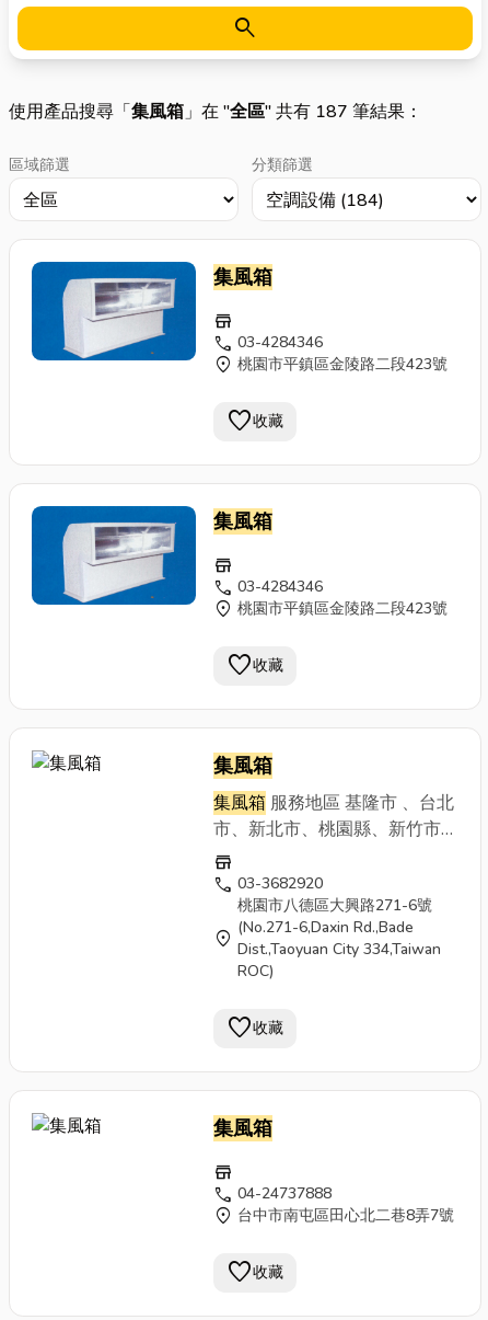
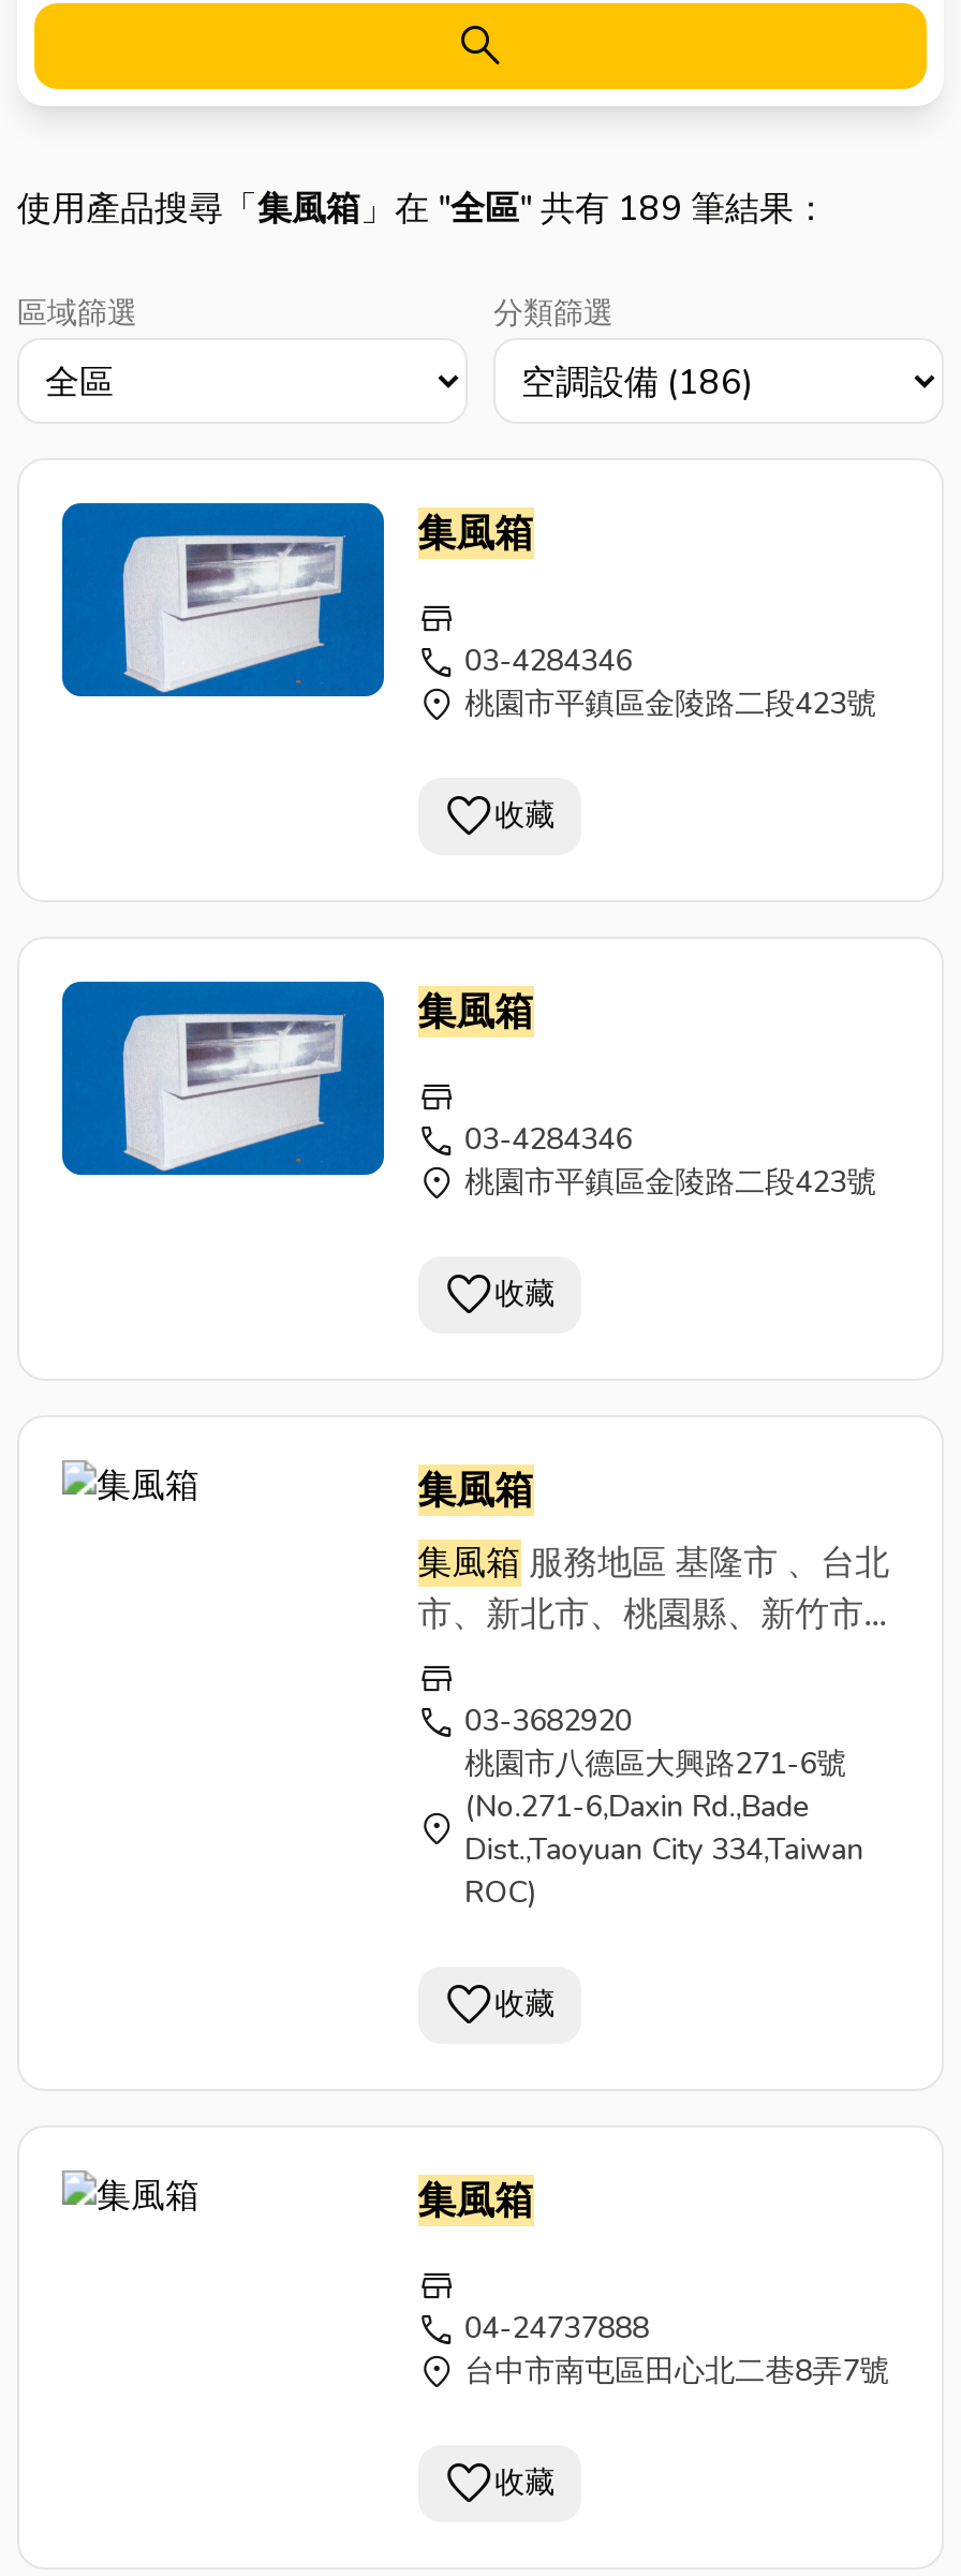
[9,100,422,124] 使用產品搜尋「集風箱」在 "全區" 共有 187 筆結果： -> [17,186,828,233] 使用產品搜尋「集風箱」在 "全區" 共有 189 筆結果：

